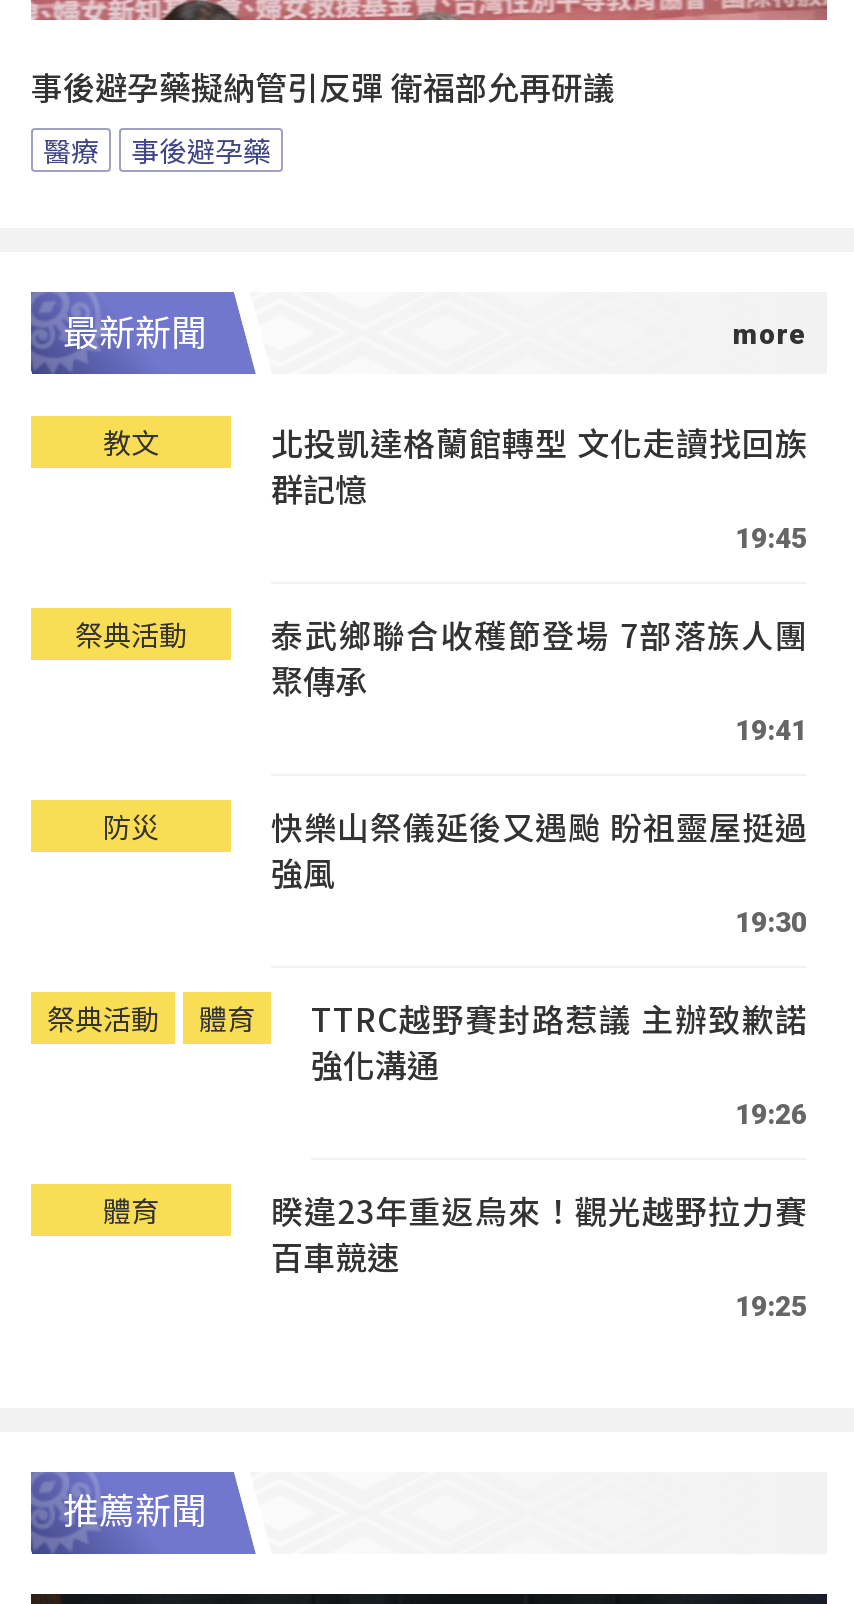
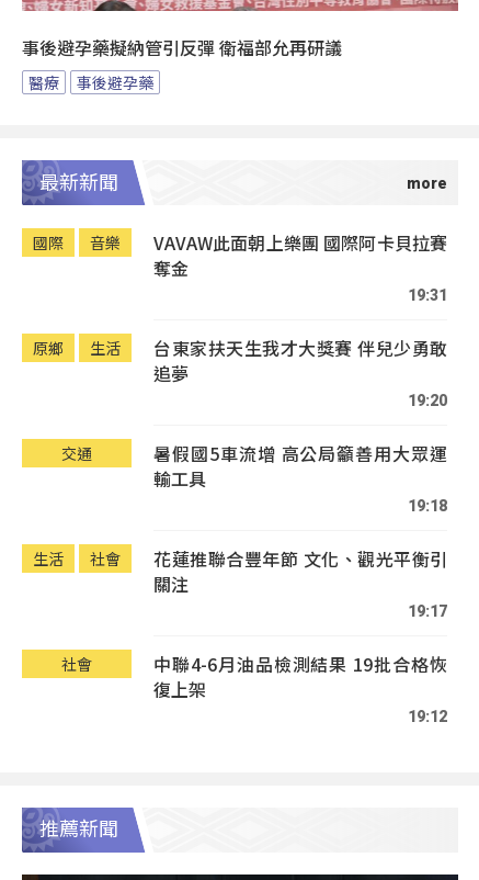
[103,418,807,554] 教文 | 北投凱達格蘭館轉型 文化走讀找回族 | 群記憶 | 19:45 -> [33,229,447,304] 國際 | 音樂 | VAVAW此面朝上樂團 國際阿卡貝拉賽 | 奪金 | 19:31
[75,610,807,746] 祭典活動 | 泰武鄉聯合收穫節登場 7部落族人團 | 聚傳承 | 19:41 -> [33,335,447,409] 原鄉 | 生活 | 台東家扶天生我才大獎賽 伴兒少勇敢 | 追夢 | 19:20
[103,802,807,938] 防災 | 快樂山祭儀延後又遇颱 盼祖靈屋挺過 | 強風 | 19:30 -> [61,440,447,515] 交通 | 暑假國5車流增 高公局籲善用大眾運 | 輸工具 | 19:18
[47,994,807,1130] 祭典活動 | 體育 | TTRC越野賽封路惹議 主辦致歉諾 | 強化溝通 | 19:26 -> [33,545,447,620] 生活 | 社會 | 花蓮推聯合豐年節 文化、觀光平衡引 | 關注 | 19:17
[103,1186,807,1322] 體育 | 睽違23年重返烏來！觀光越野拉力賽 | 百車競速 | 19:25 -> [61,651,447,725] 社會 | 中聯4-6月油品檢測結果 19批合格恢 | 復上架 | 19:12

